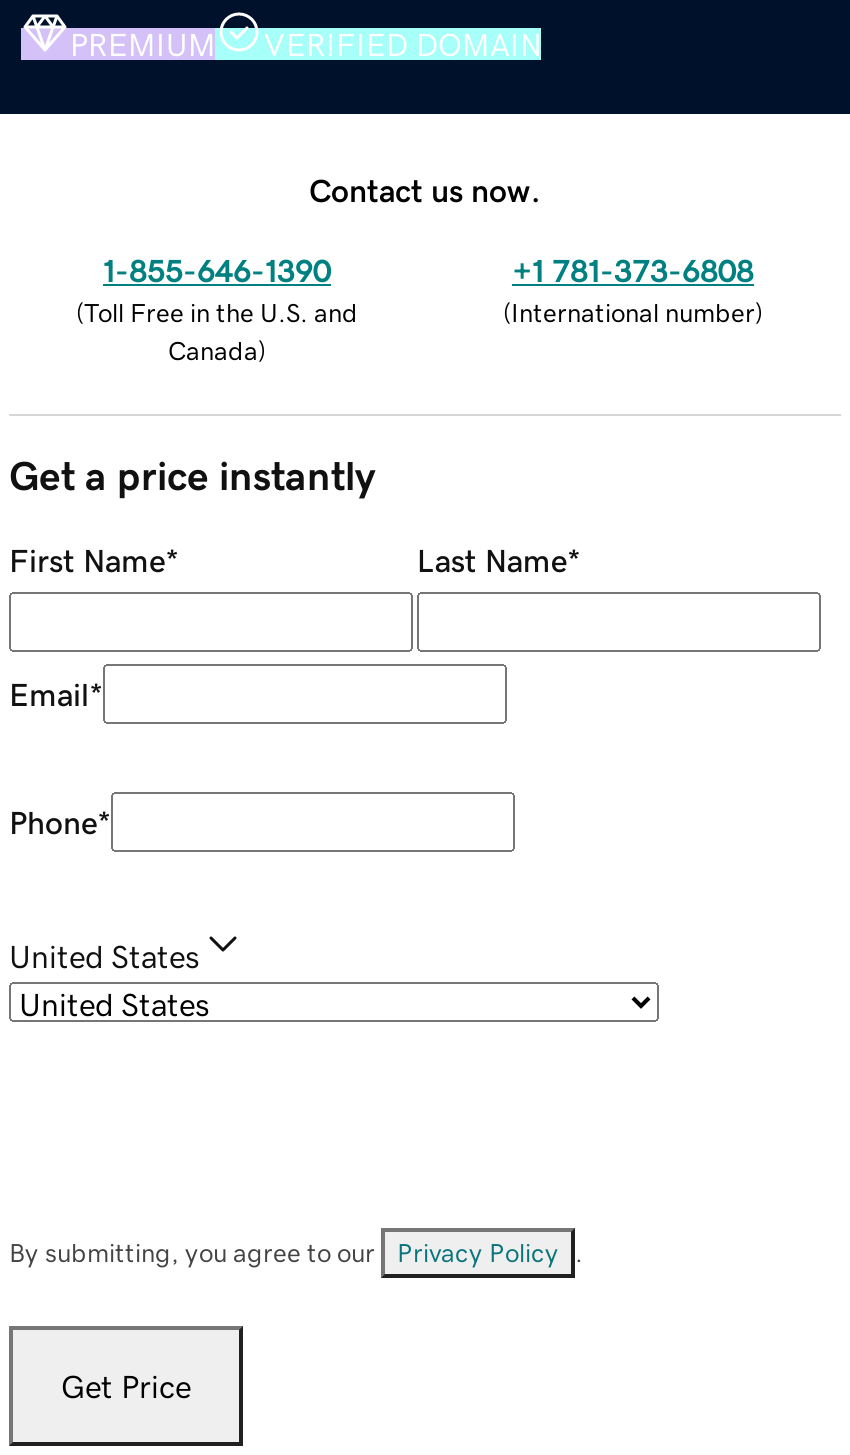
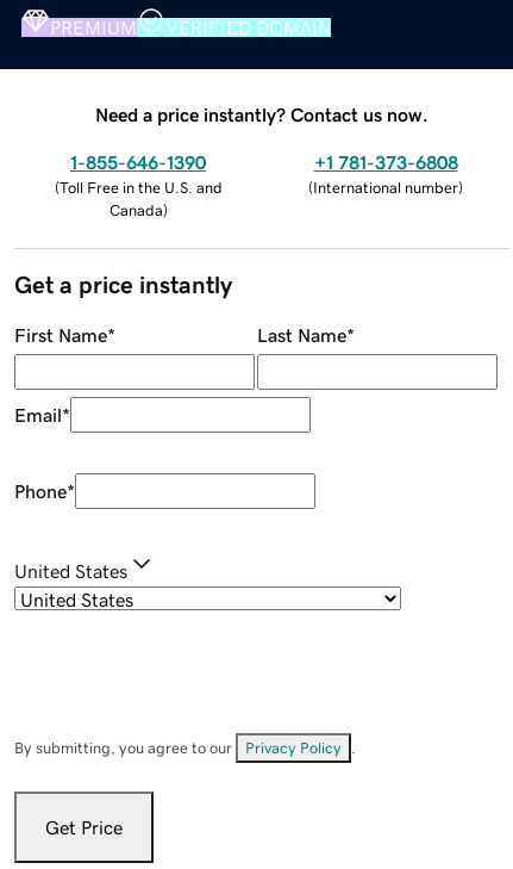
[309,173,541,205] Contact us now. -> [95,104,428,123] Need a price instantly? Contact us now.

